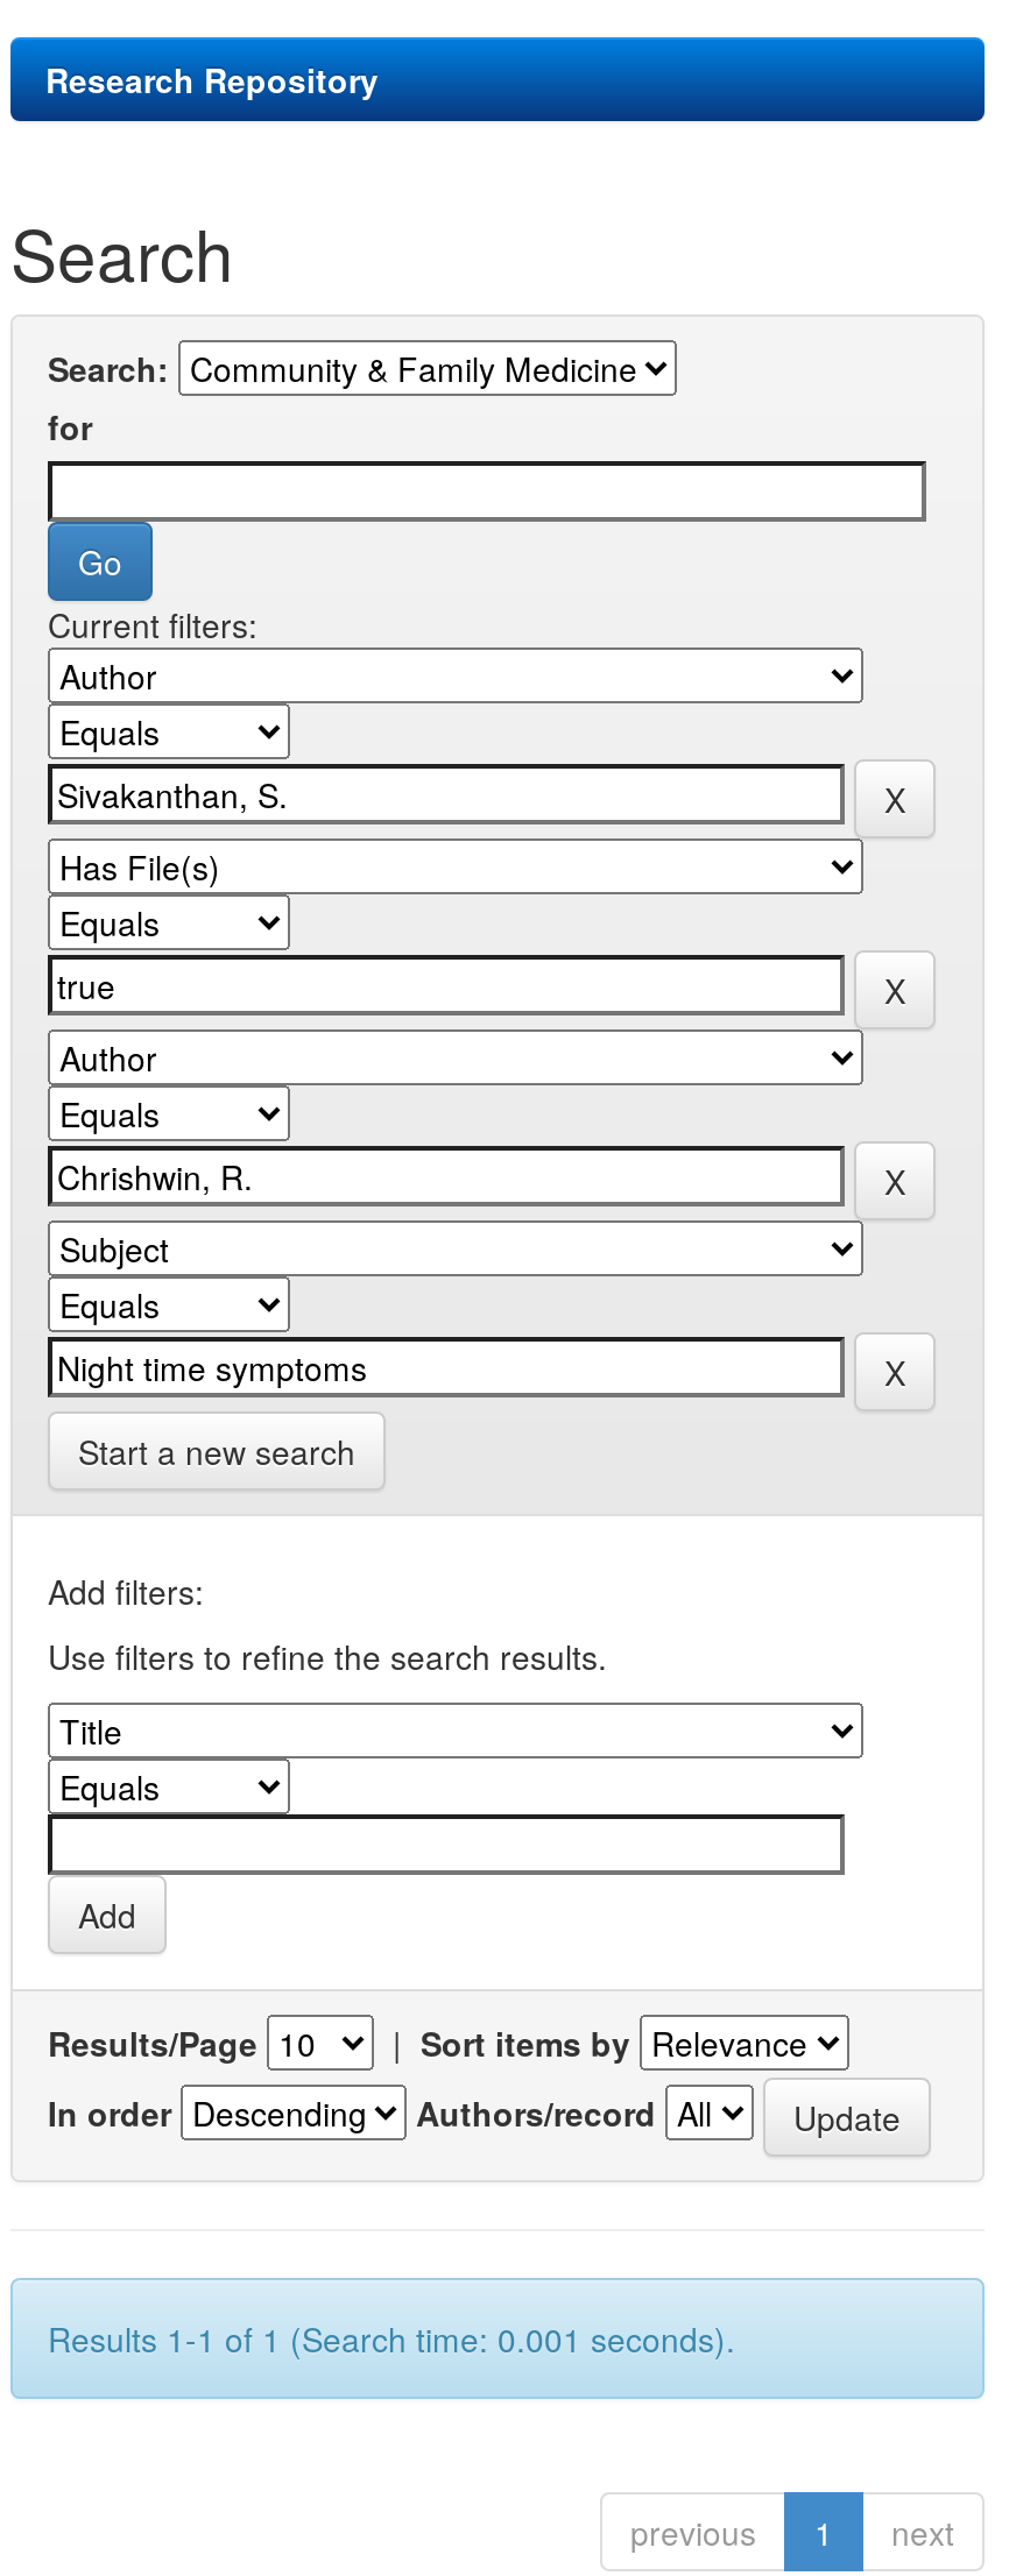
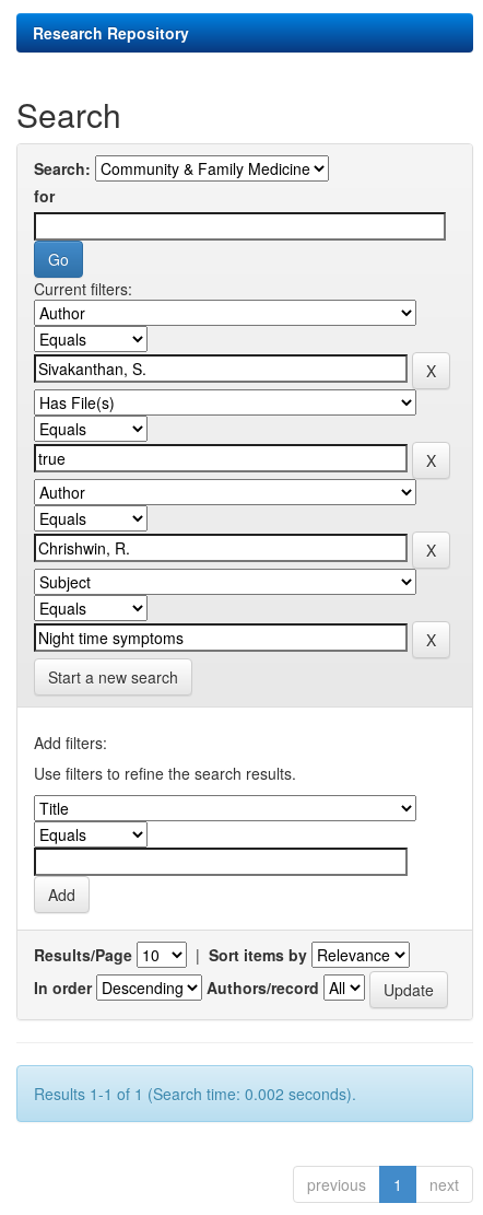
[48,2315,735,2362] Results 1-1 of 1 (Search time: 0.001 seconds). -> [34,1083,356,1105] Results 1-1 of 1 (Search time: 0.002 seconds).

